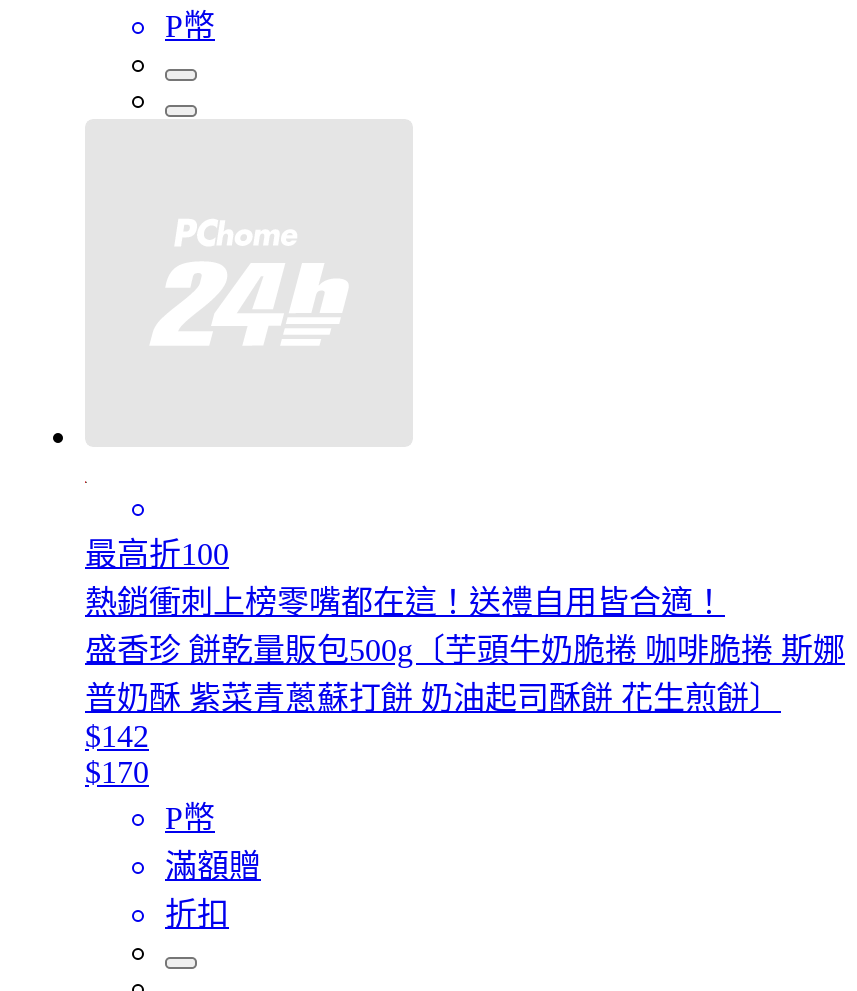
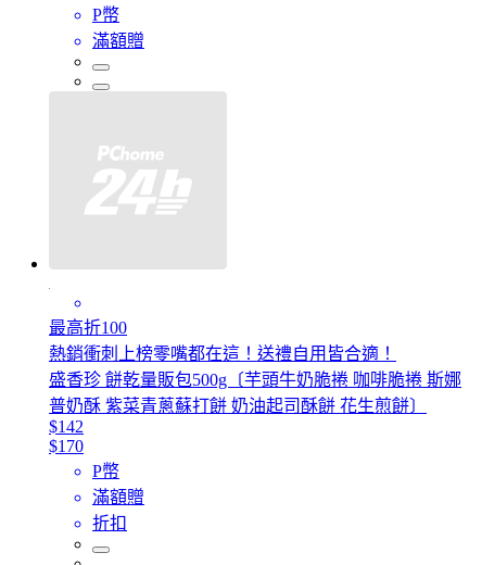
none -> [92,32,144,50] 滿額贈

